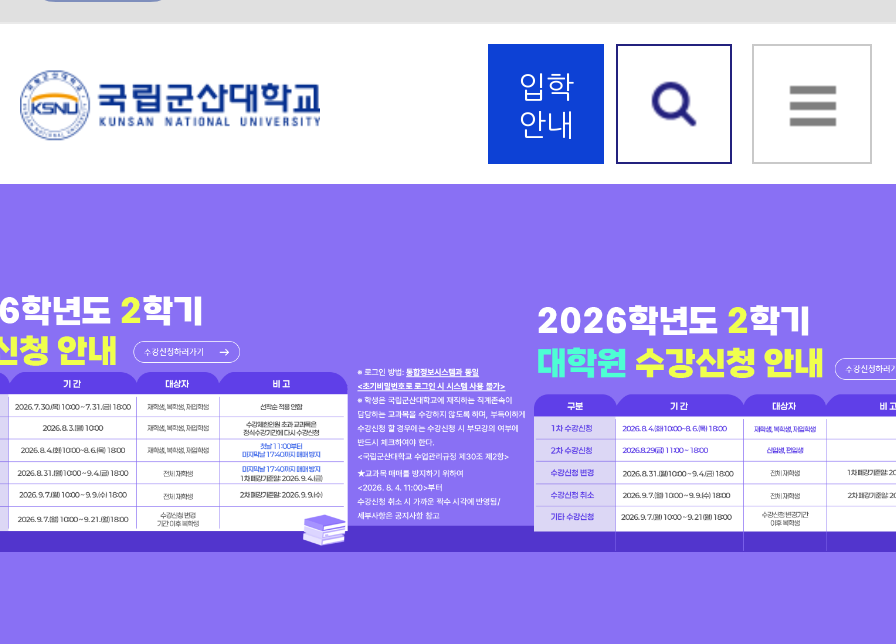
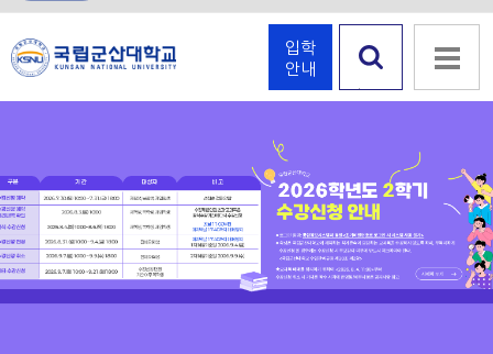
[6,262,890,546] [image] -> [3,141,490,299] [image]

